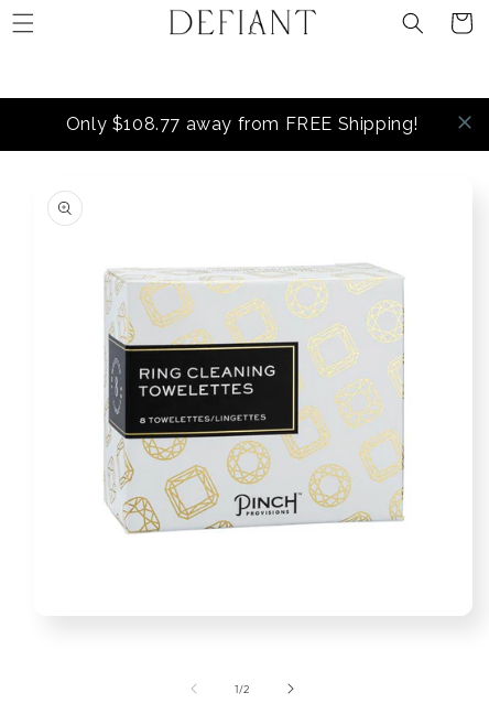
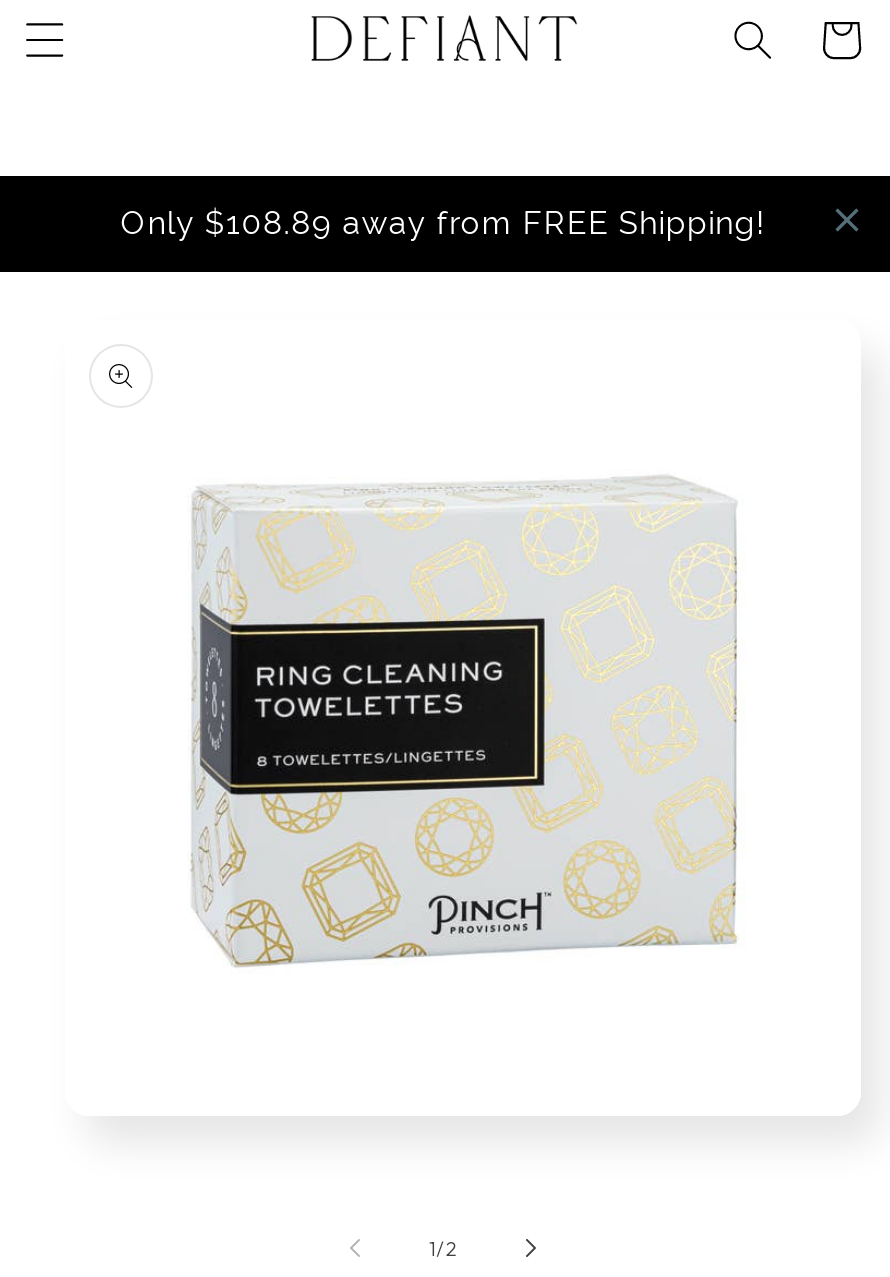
[66,114,419,135] Only $108.77 away from FREE Shipping! -> [121,205,765,243] Only $108.89 away from FREE Shipping!

